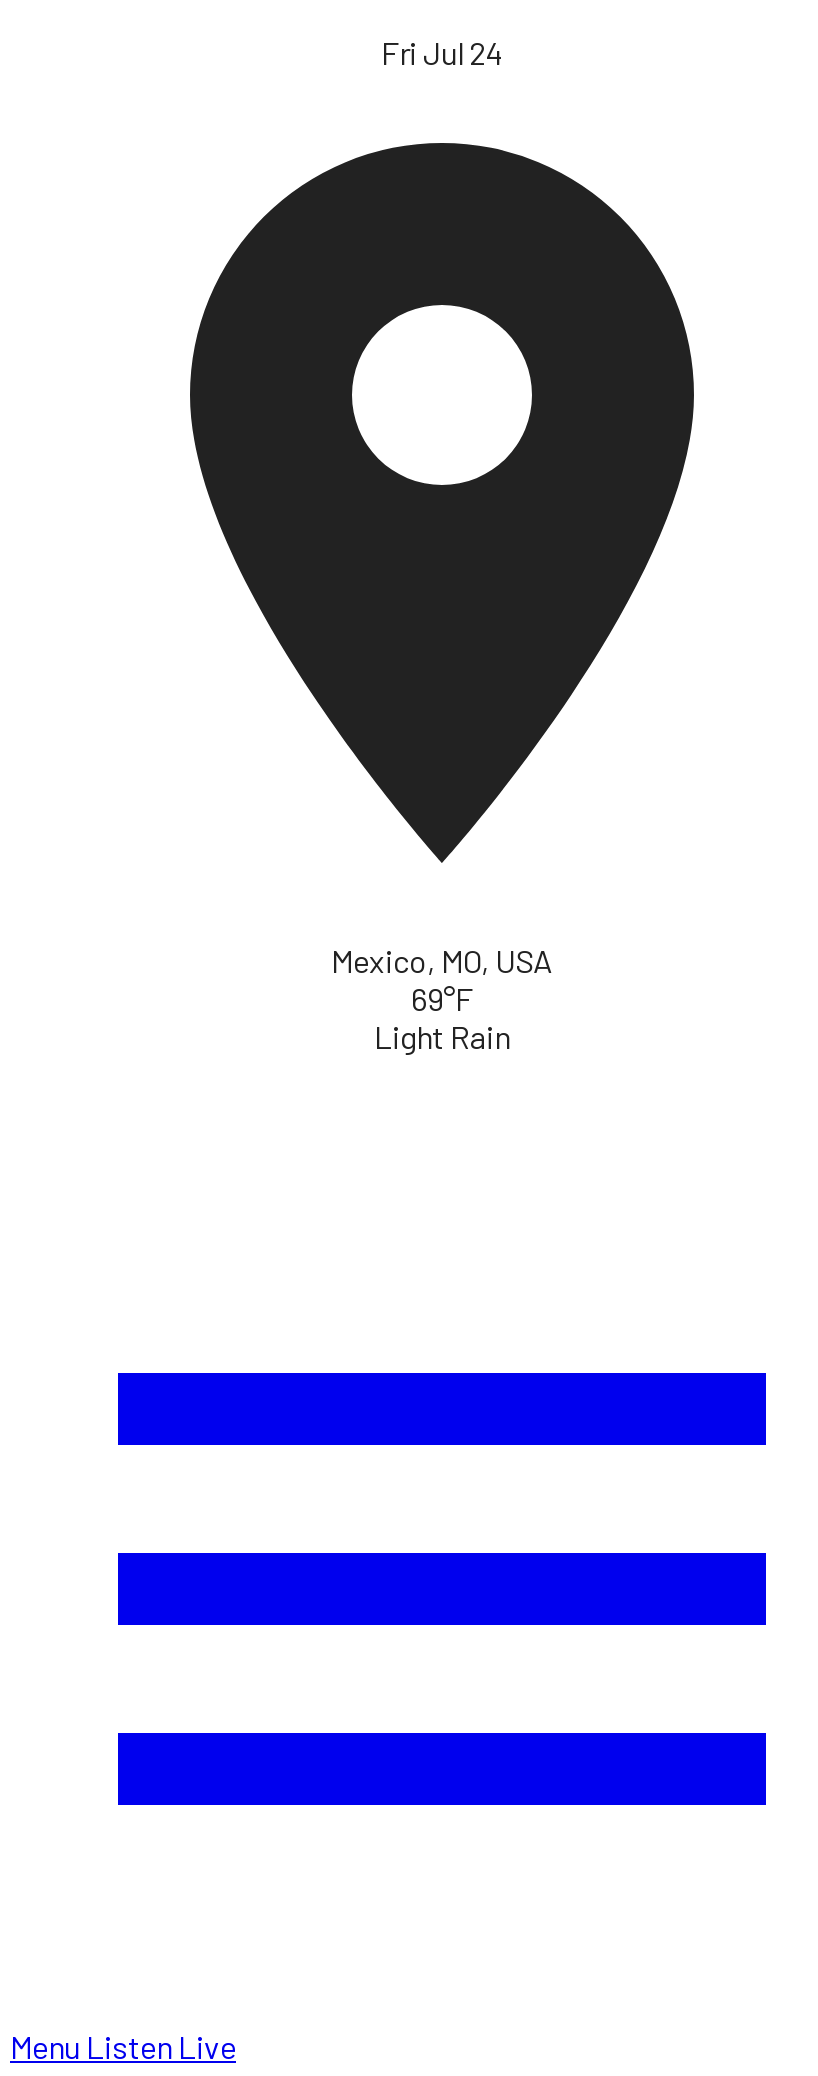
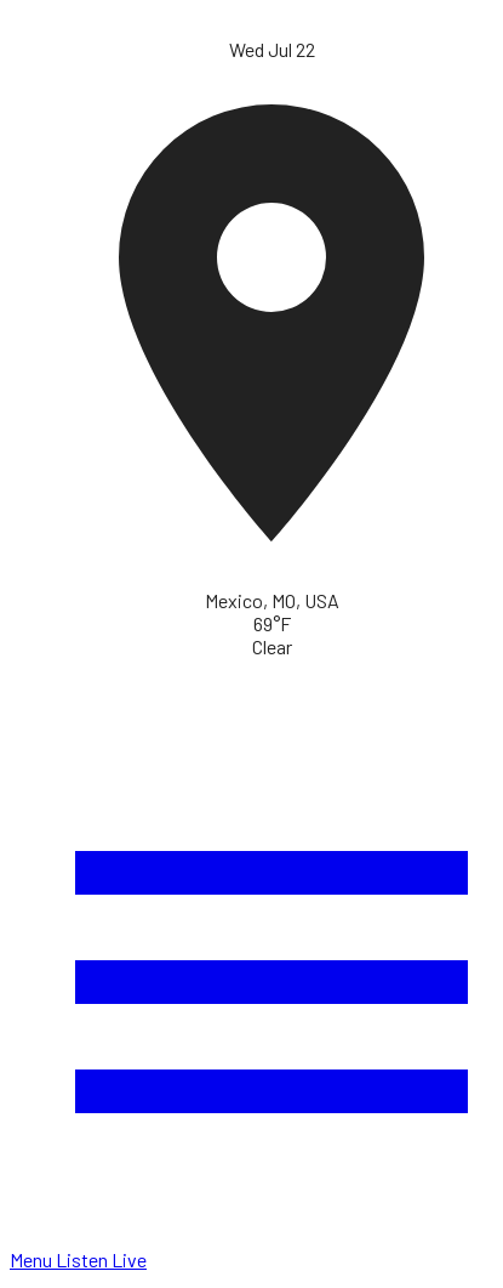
[381,33,503,71] Fri Jul 24 -> [228,38,315,61] Wed Jul 22
[374,1017,510,1055] Light Rain -> [252,635,291,658] Clear

